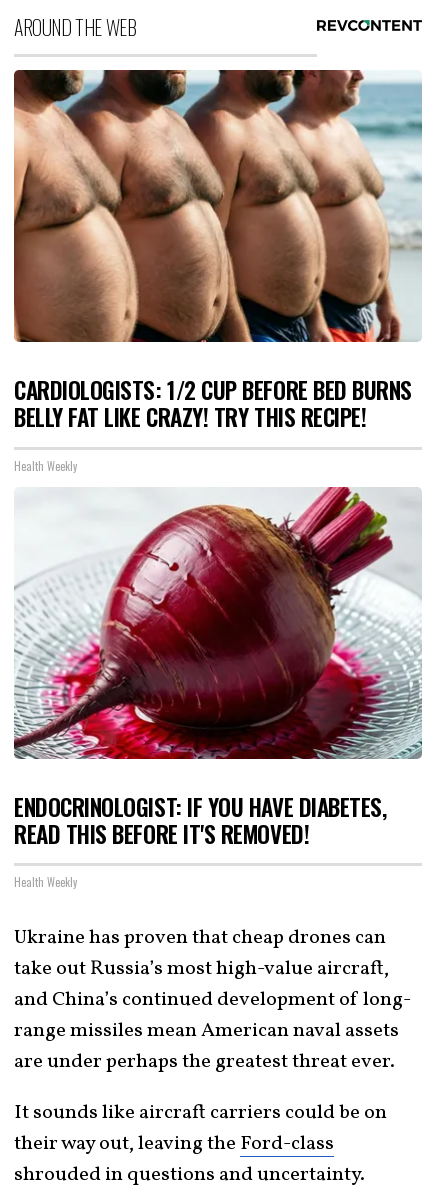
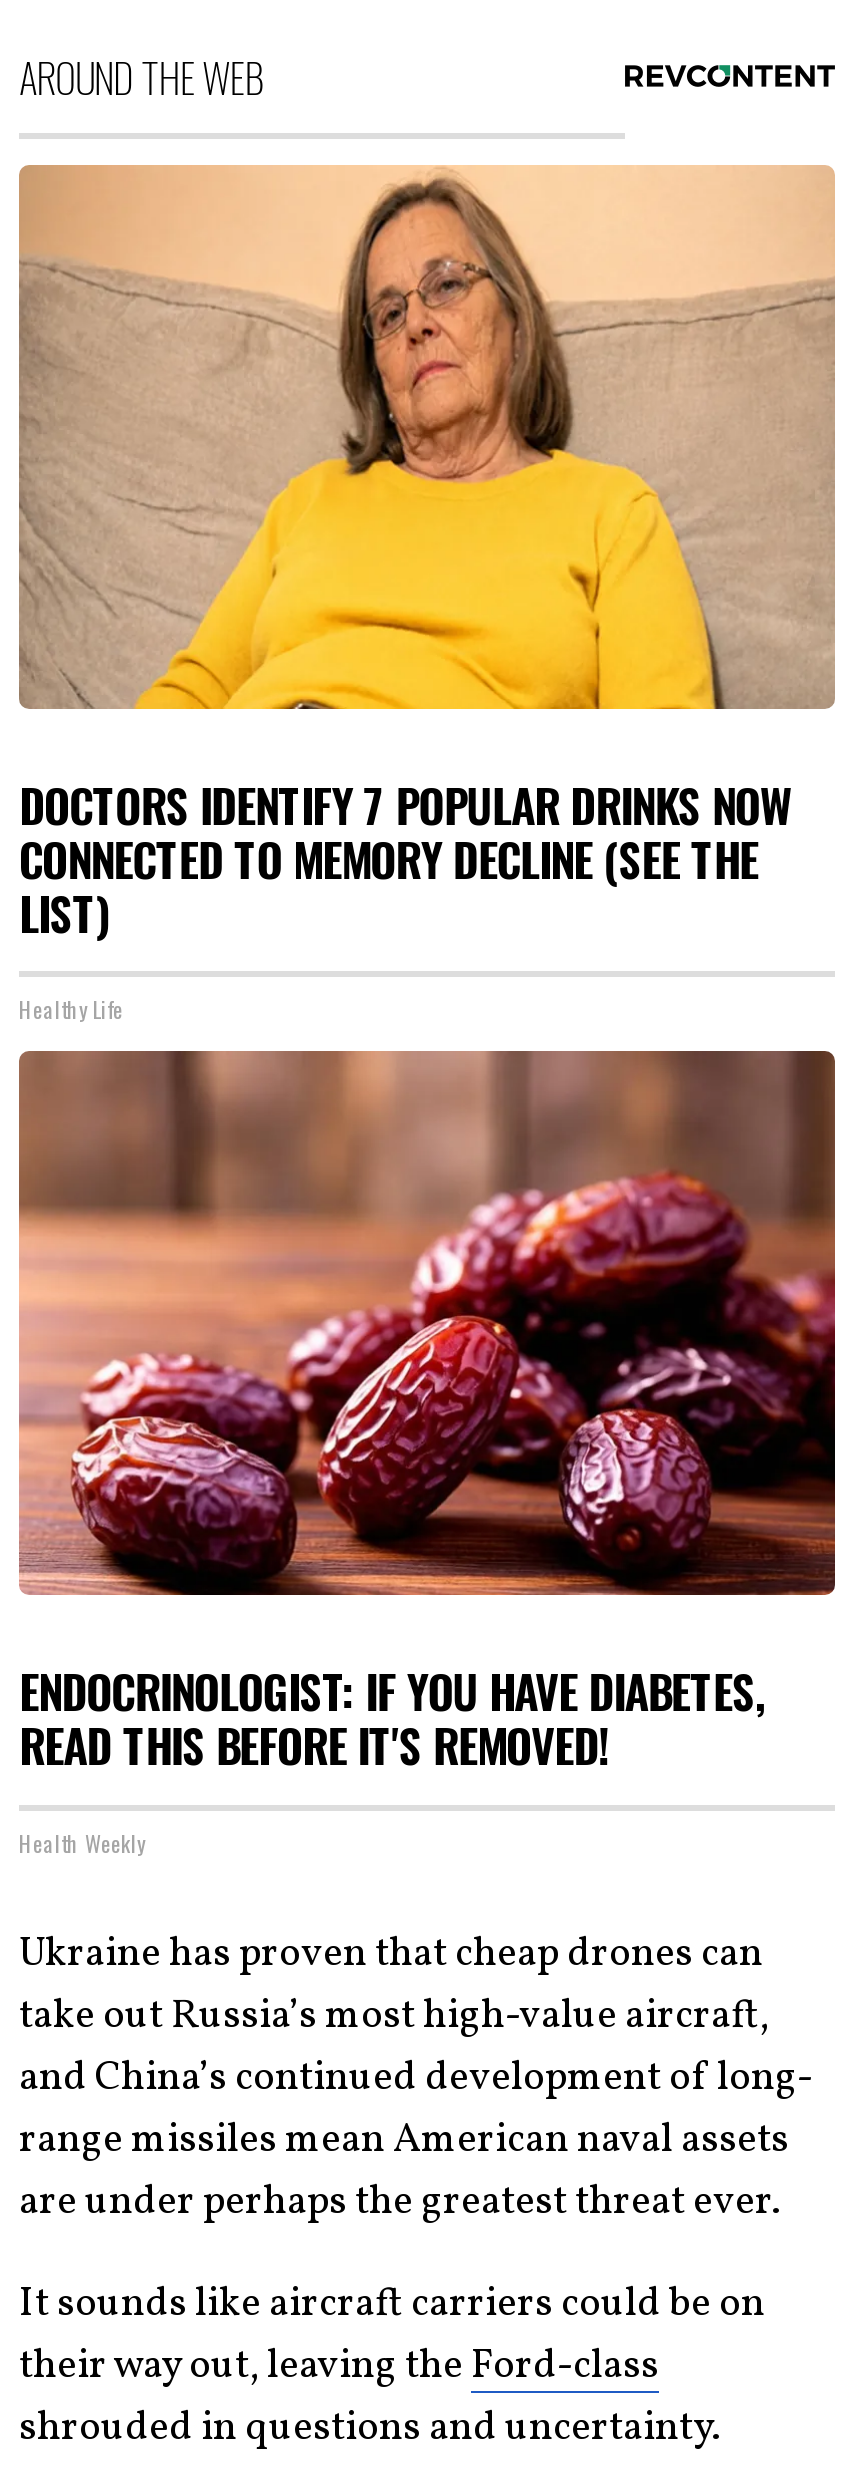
[13,69,423,434] [image] | CARDIOLOGISTS: 1/2 CUP BEFORE BED BURNS | BELLY FAT LIKE CRAZY! TRY THIS RECIPE! -> [19,165,835,947] [image] | DOCTORS IDENTIFY 7 POPULAR DRINKS NOW | CONNECTED TO MEMORY DECLINE (SEE THE | LIST)
[14,457,77,473] Health Weekly -> [19,994,123,1026] Healthy Life
[14,486,423,760] [image] -> [17,1049,837,1597] [image]

